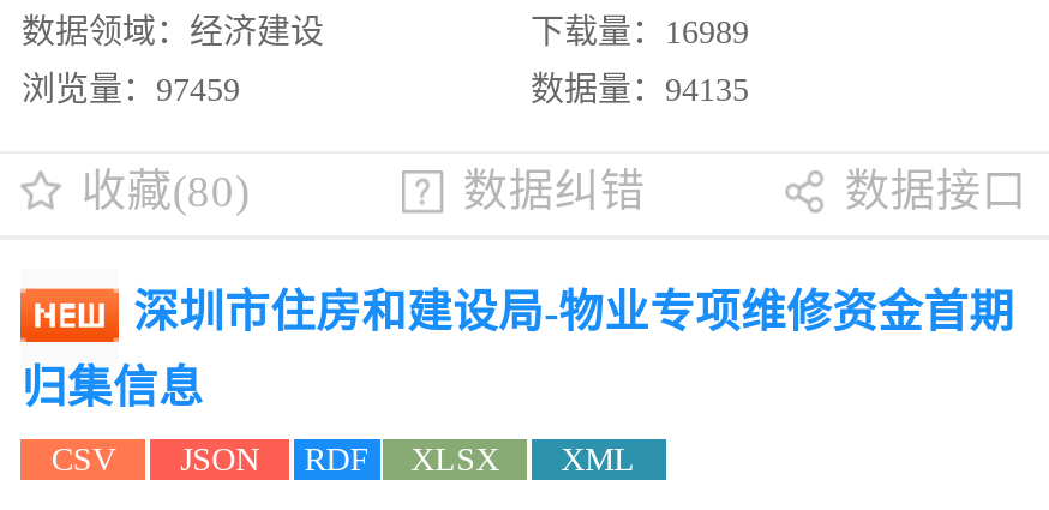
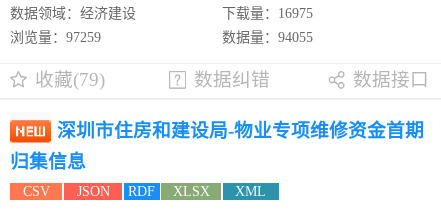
[530,15,749,51] 下载量：16989 -> [222,6,313,21] 下载量：16975
[21,72,240,108] 浏览量：97459 -> [10,30,101,45] 浏览量：97259
[530,72,749,108] 数据量：94135 -> [222,30,313,45] 数据量：94055
[81,165,249,216] 收藏(80) -> [35,69,105,90] 收藏(79)

